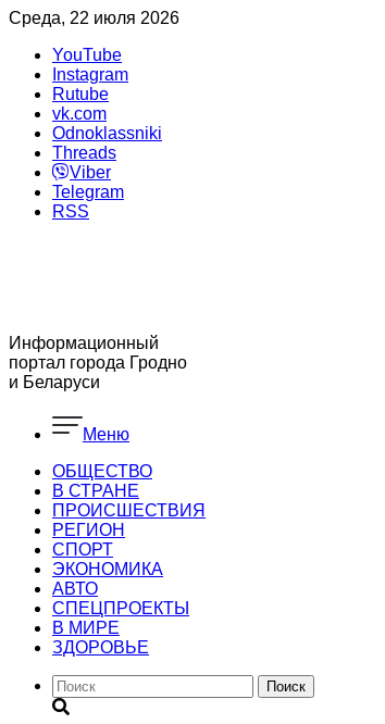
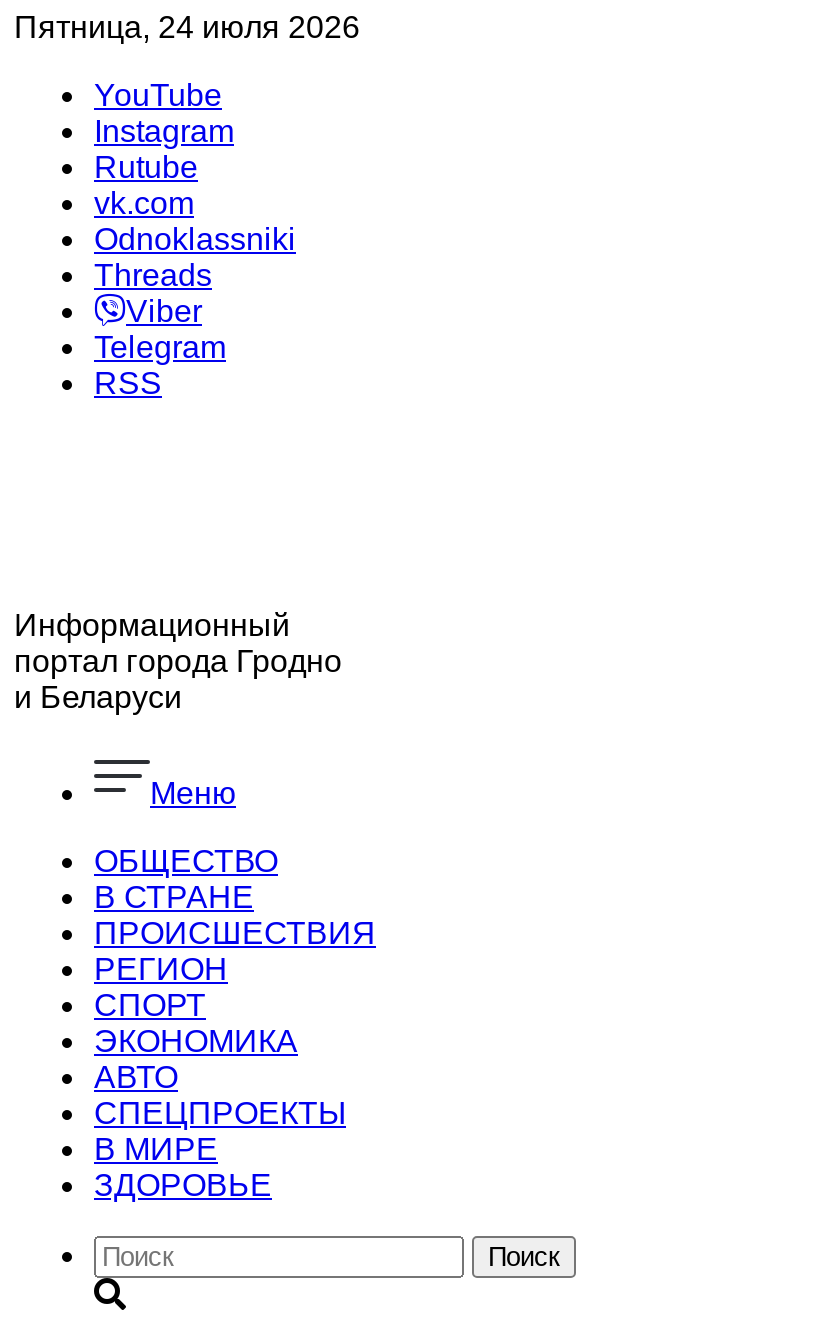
[9,9,179,27] Среда, 22 июля 2026 -> [14,10,360,44] Пятница, 24 июля 2026

